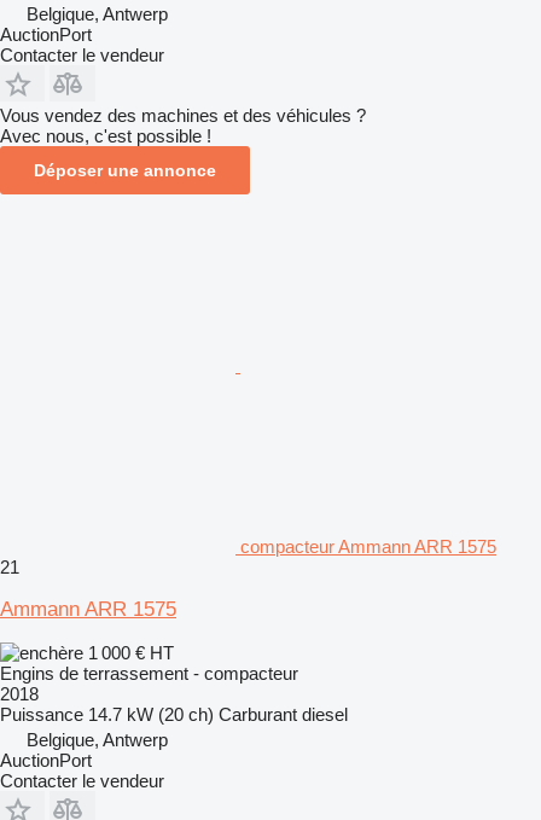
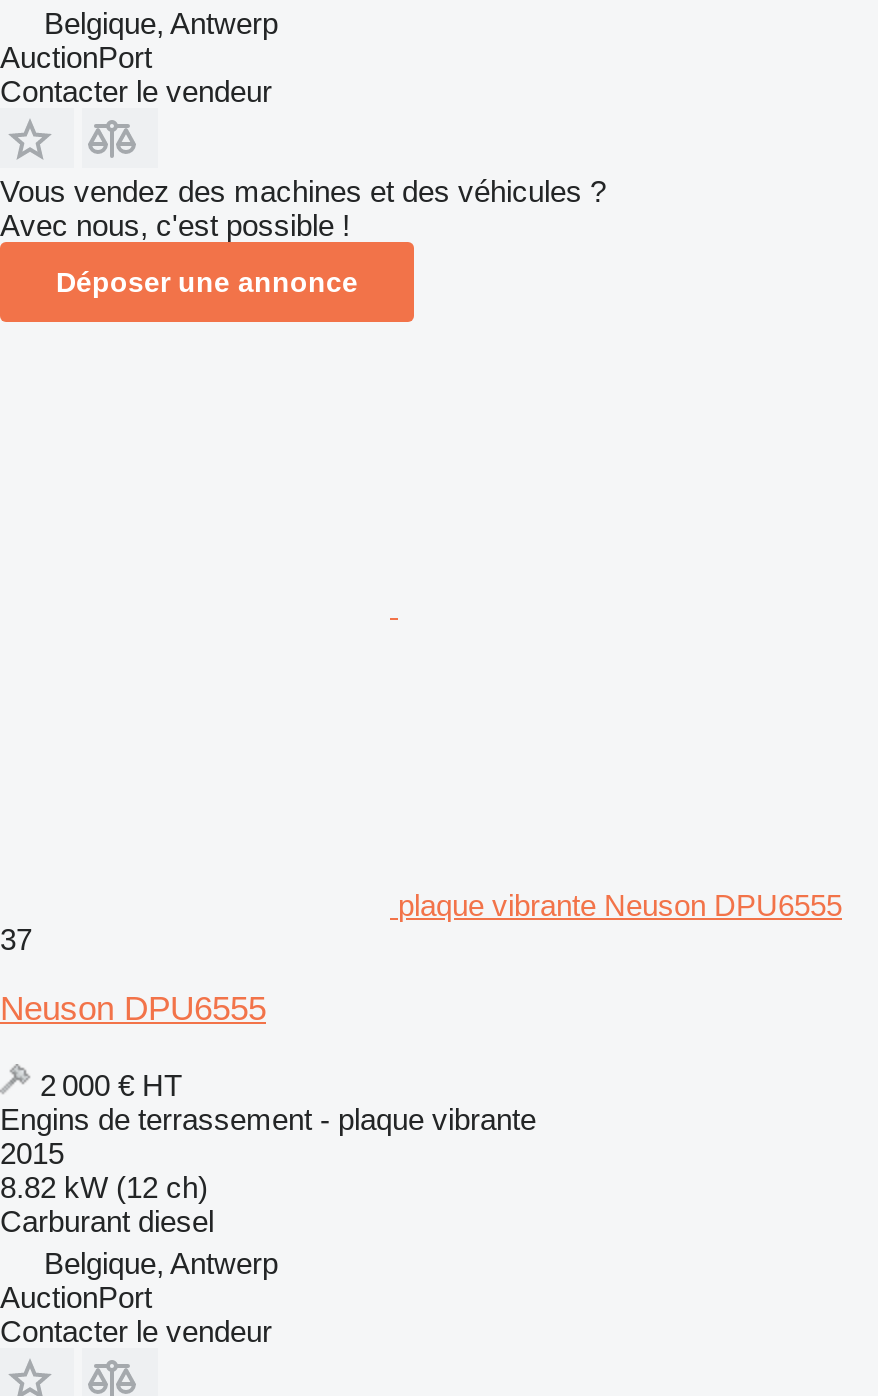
[0,536,496,577] compacteur Ammann ARR 1575 | 21 -> [0,888,842,956] plaque vibrante Neuson DPU6555 | 37
[0,598,176,621] Ammann ARR 1575 -> [0,990,266,1028] Neuson DPU6555
[0,642,348,724] 1 000 €HT | Engins de terrassement - compacteur | 2018 | Puissance 14.7 kW (20 ch) Carburant diesel -> [0,1068,536,1238] 2 000 €HT | Engins de terrassement - plaque vibrante | 2015 | 8.82 kW (12 ch) | Carburant diesel

